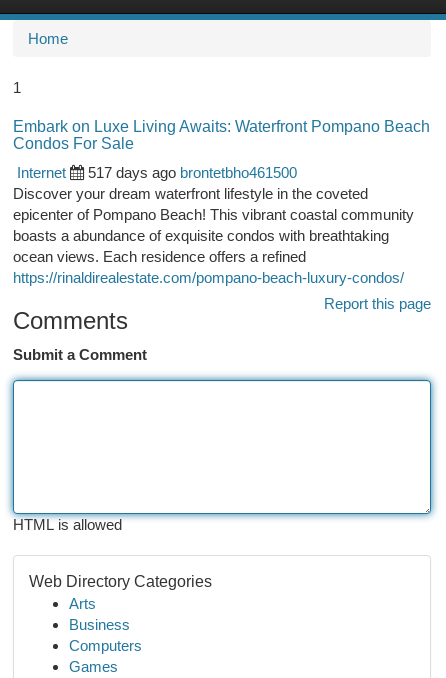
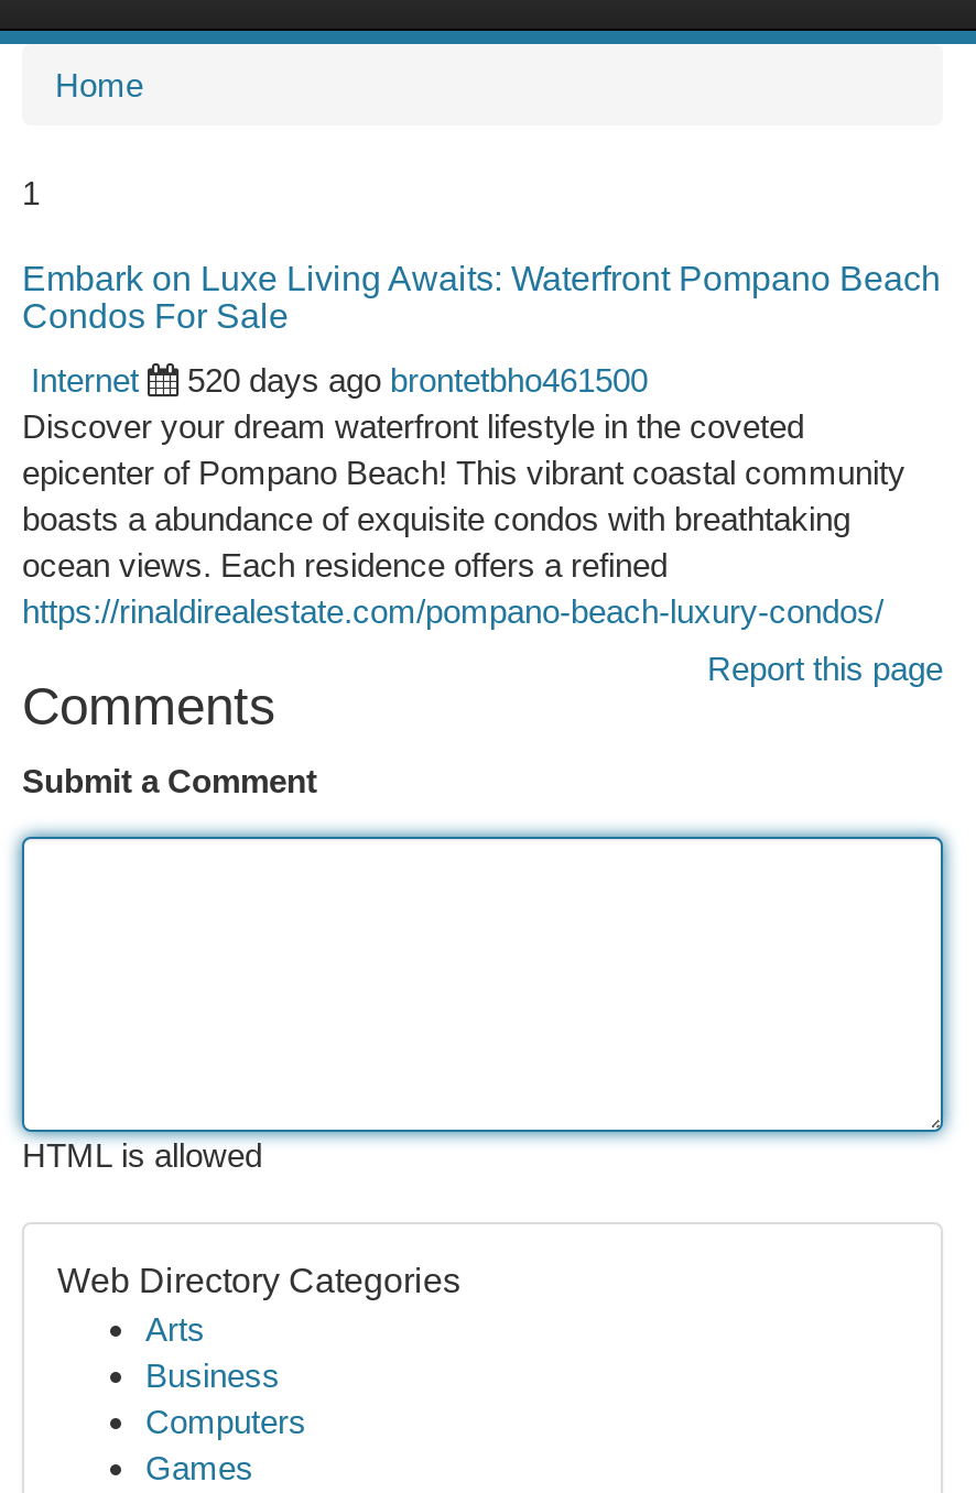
[88,164,297,181] 517 days ago brontetbho461500 -> [187,361,648,399] 520 days ago brontetbho461500

